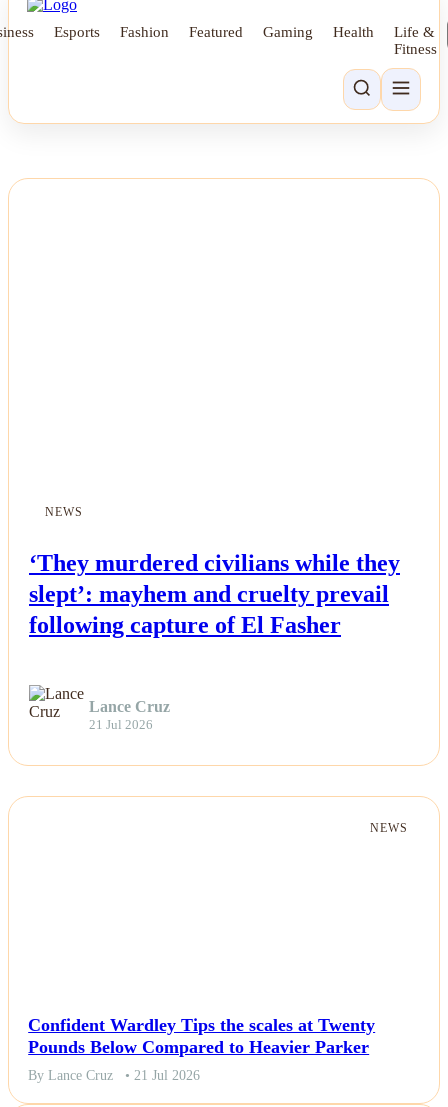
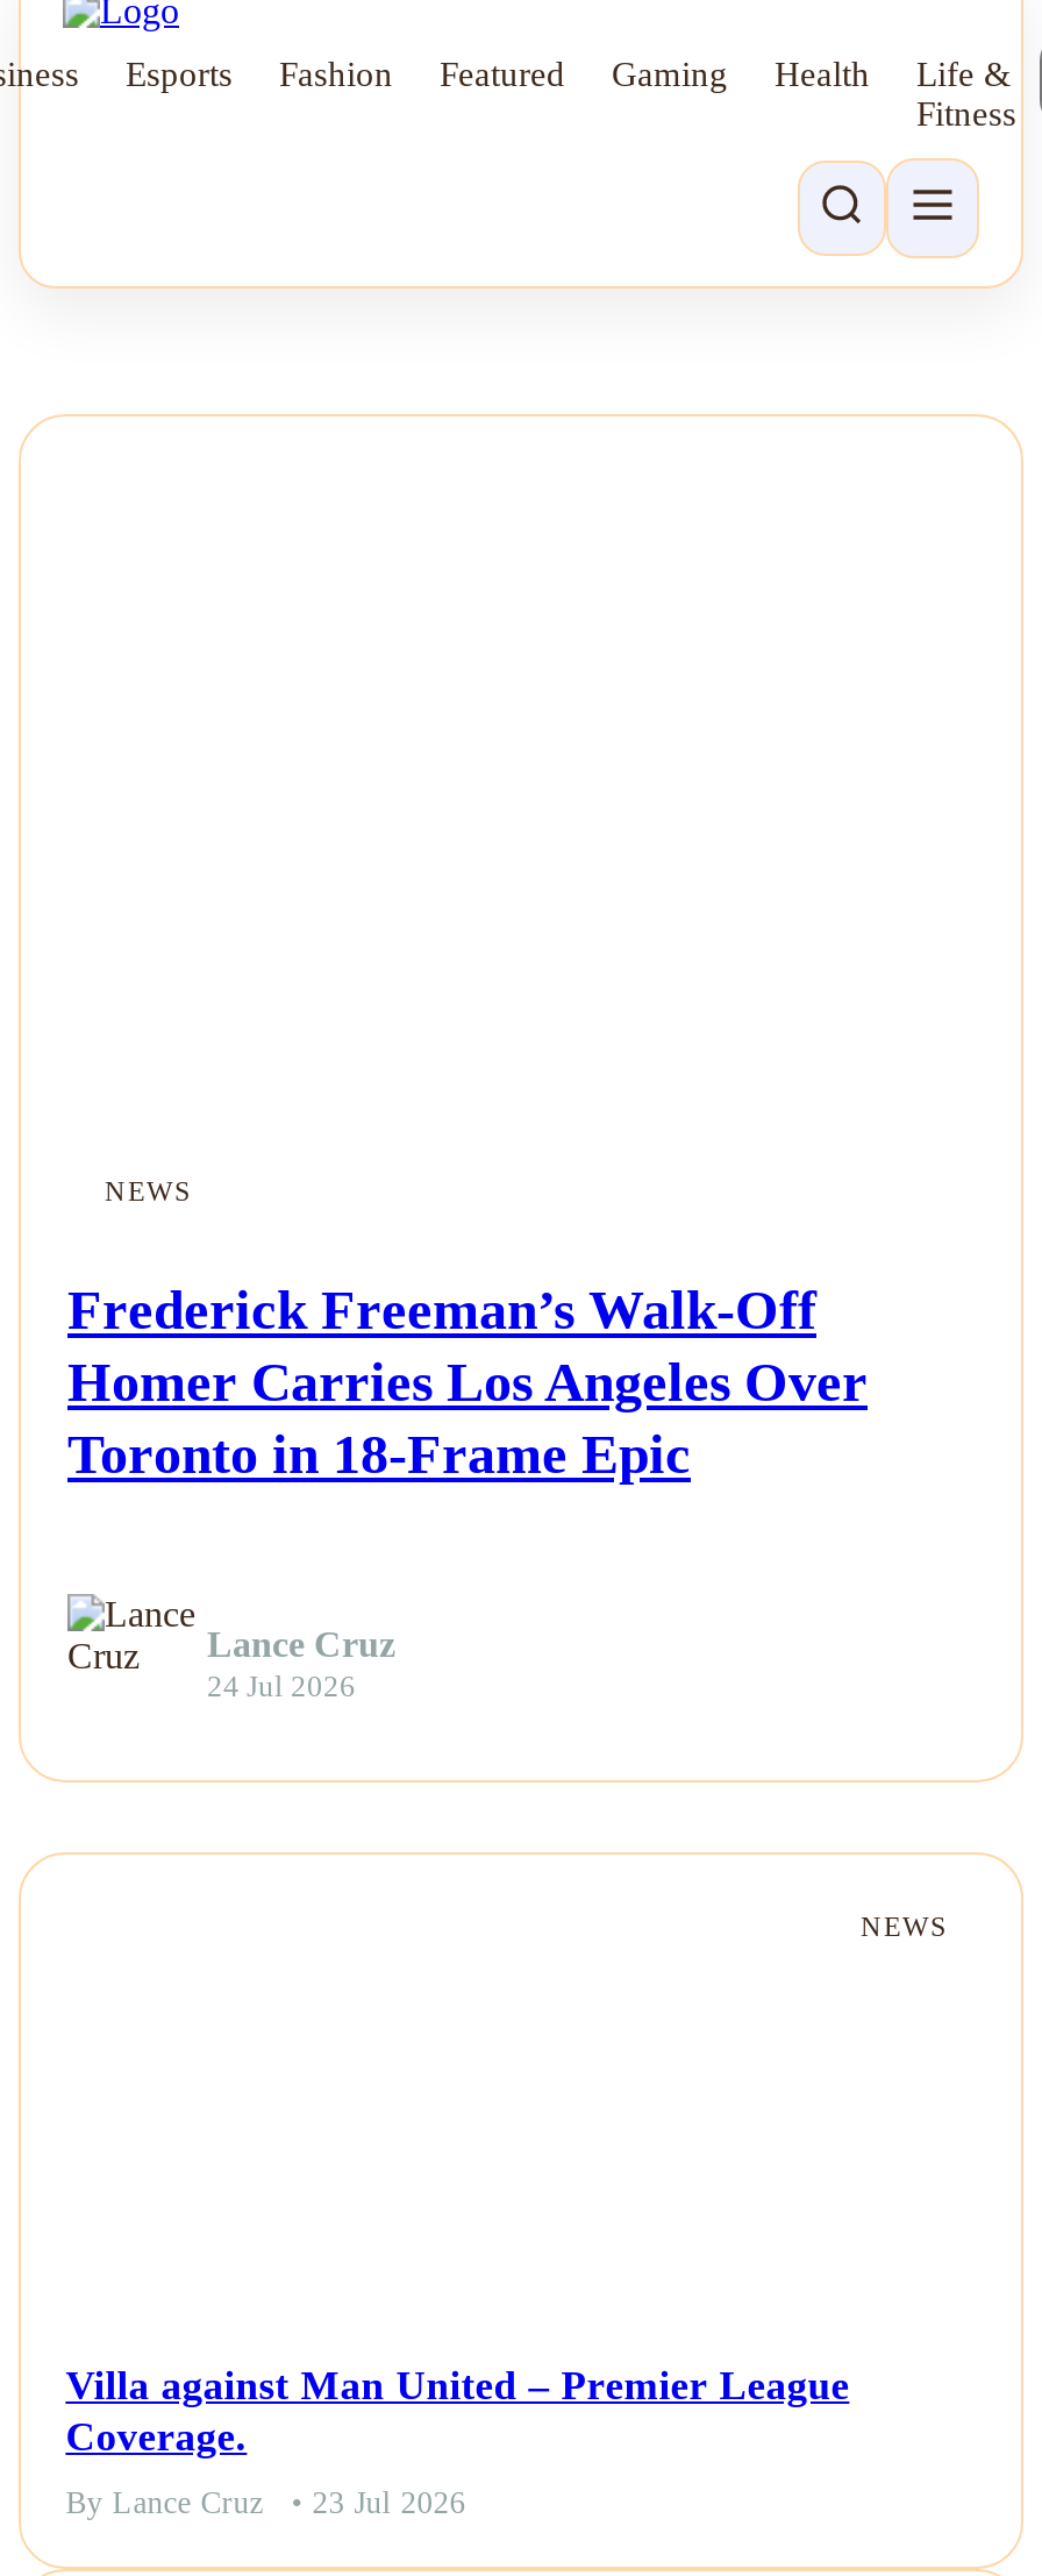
[29,550,400,638] ‘They murdered civilians while they | slept’: mayhem and cruelty prevail | following capture of El Fasher -> [67,1280,868,1485] Frederick Freeman’s Walk-Off | Homer Carries Los Angeles Over | Toronto in 18-Frame Epic
[89,717,153,731] 21 Jul 2026 -> [207,1670,356,1702] 24 Jul 2026
[28,1015,375,1057] Confident Wardley Tips the scales at Twenty | Pounds Below Compared to Heavier Parker -> [66,2361,849,2459] Villa against Man United – Premier League | Coverage.
[28,1068,200,1083] By Lance Cruz • 21 Jul 2026 -> [66,2485,466,2520] By Lance Cruz • 23 Jul 2026

